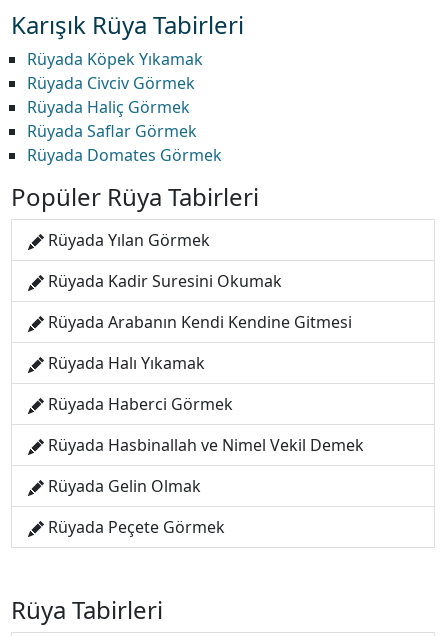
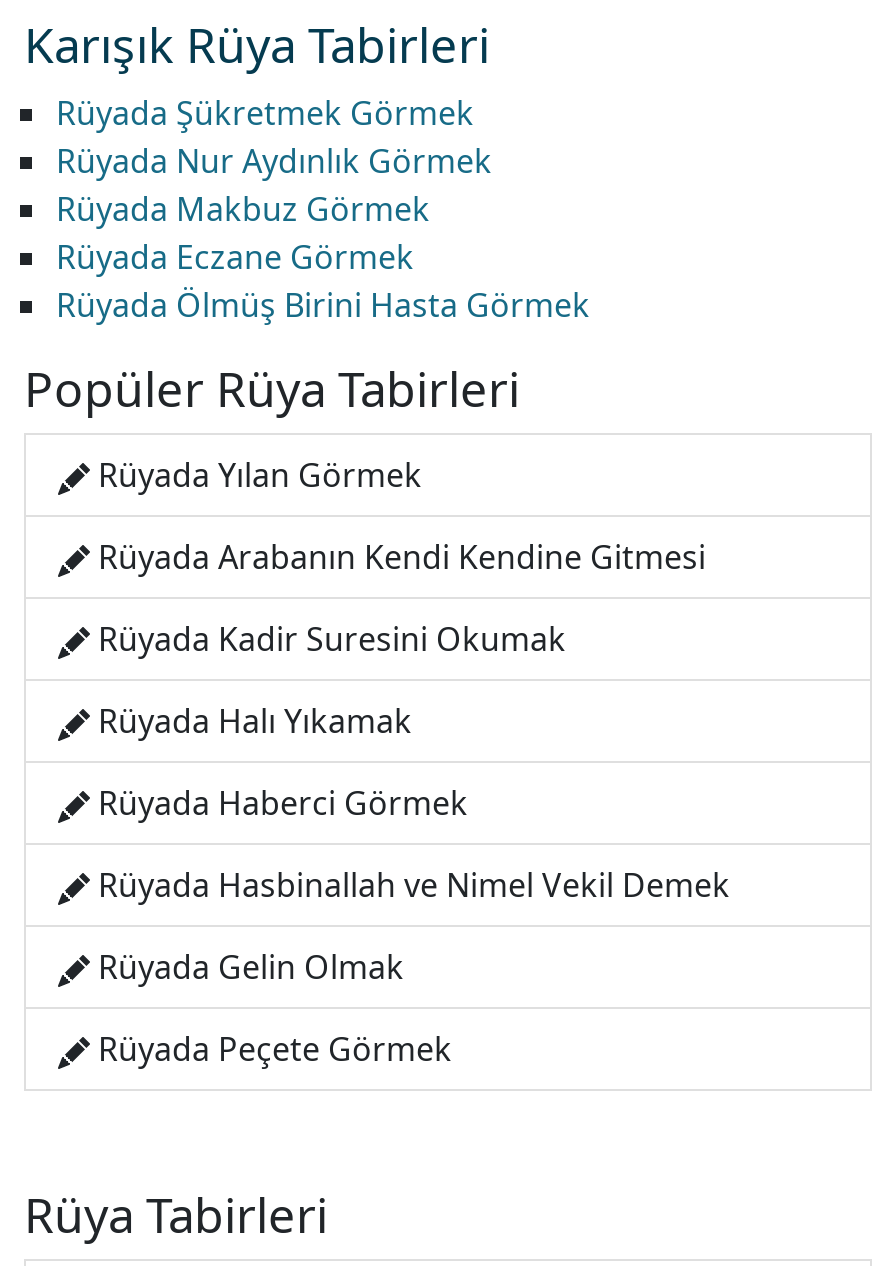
[27,48,222,166] Rüyada Köpek Yıkamak | Rüyada Civciv Görmek | Rüyada Haliç Görmek | Rüyada Saflar Görmek | Rüyada Domates Görmek -> [56,91,590,327] Rüyada Şükretmek Görmek | Rüyada Nur Aydınlık Görmek | Rüyada Makbuz Görmek | Rüyada Eczane Görmek | Rüyada Ölmüş Birini Hasta Görmek
moved [48,270,282,292] -> [98,617,566,661]: Rüyada Kadir Suresini Okumak
moved [48,311,352,333] -> [98,535,706,579]: Rüyada Arabanın Kendi Kendine Gitmesi

